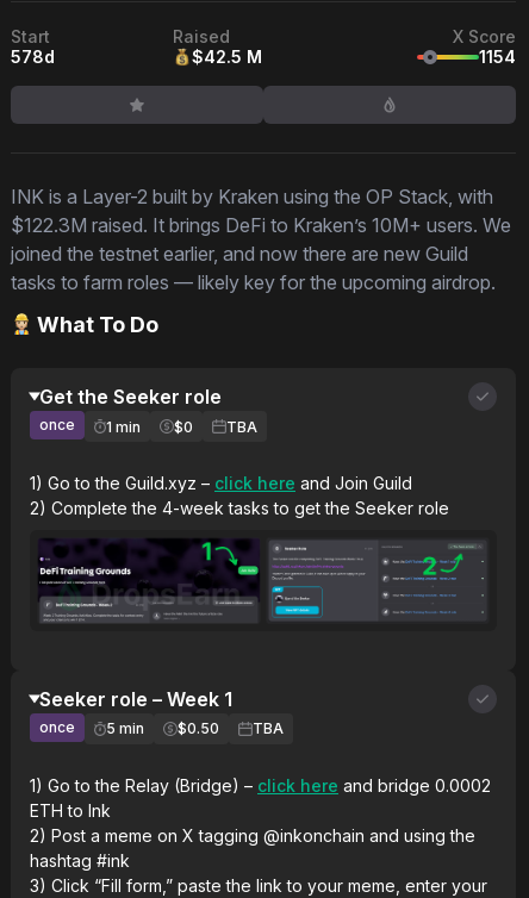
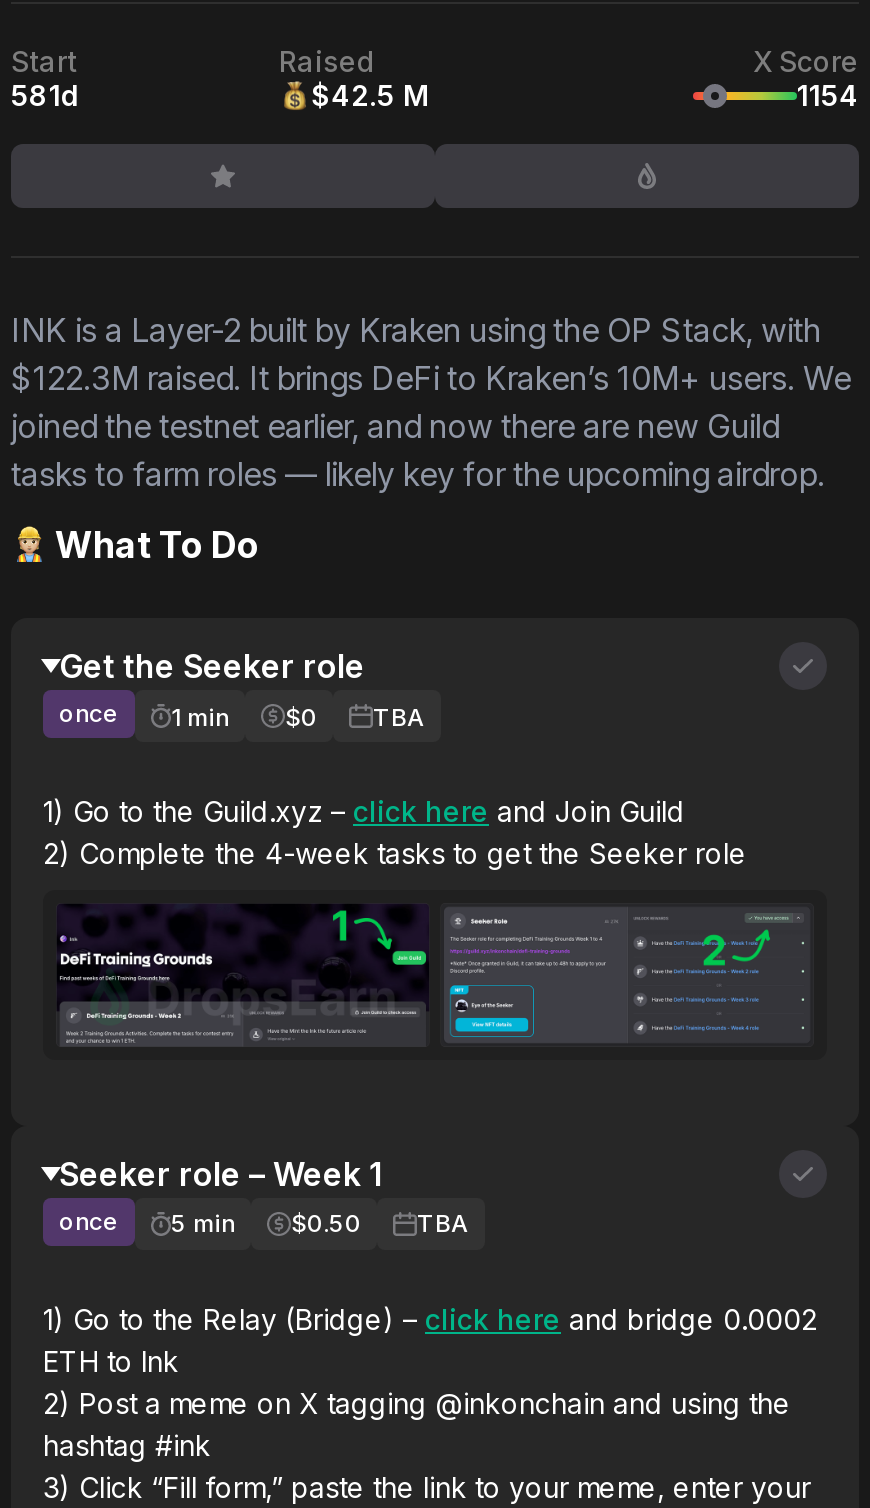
[11,46,55,67] 578d -> [11,78,79,112] 581d

